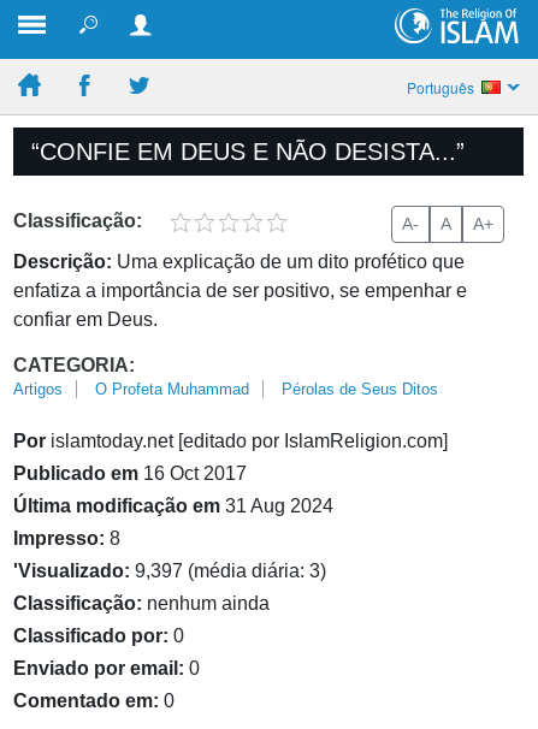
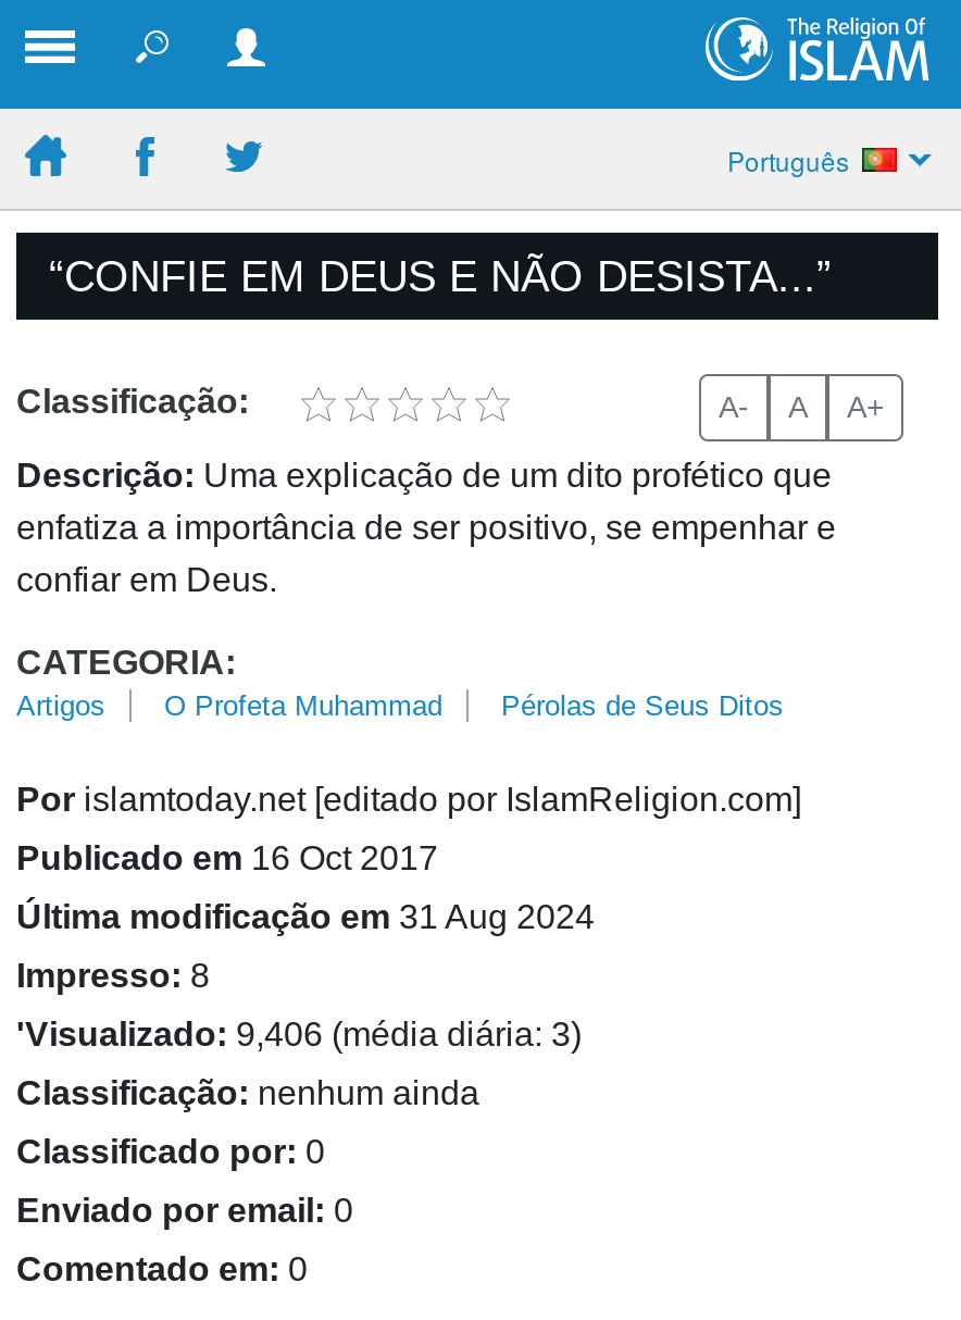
[13,561,326,581] 'Visualizado: 9,397 (média diária: 3) -> [16,1016,582,1053] 'Visualizado: 9,406 (média diária: 3)

